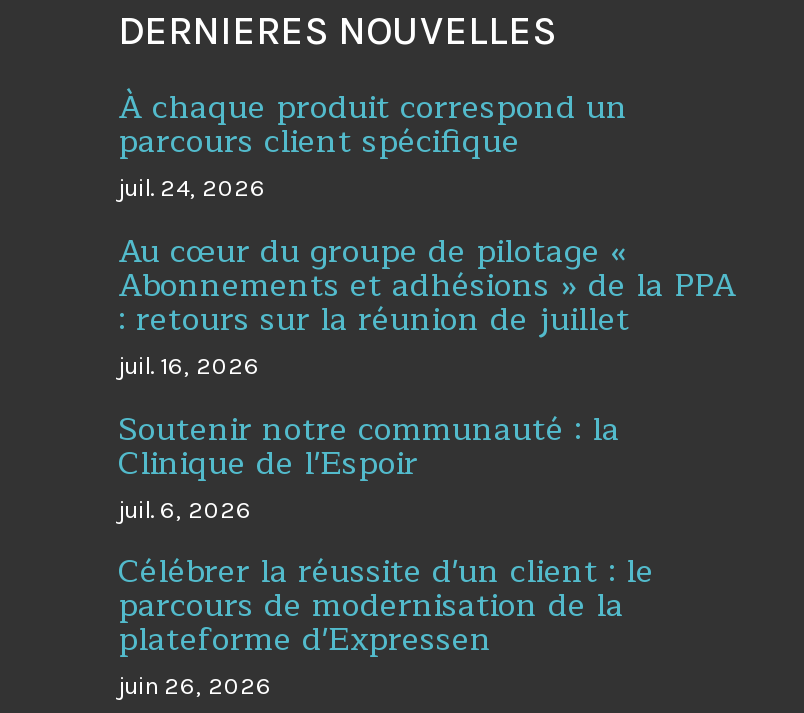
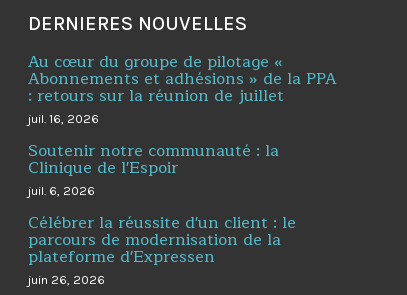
[118,82,628,202] À chaque produit correspond un | parcours client spécifique | juil. 24, 2026 -> none

